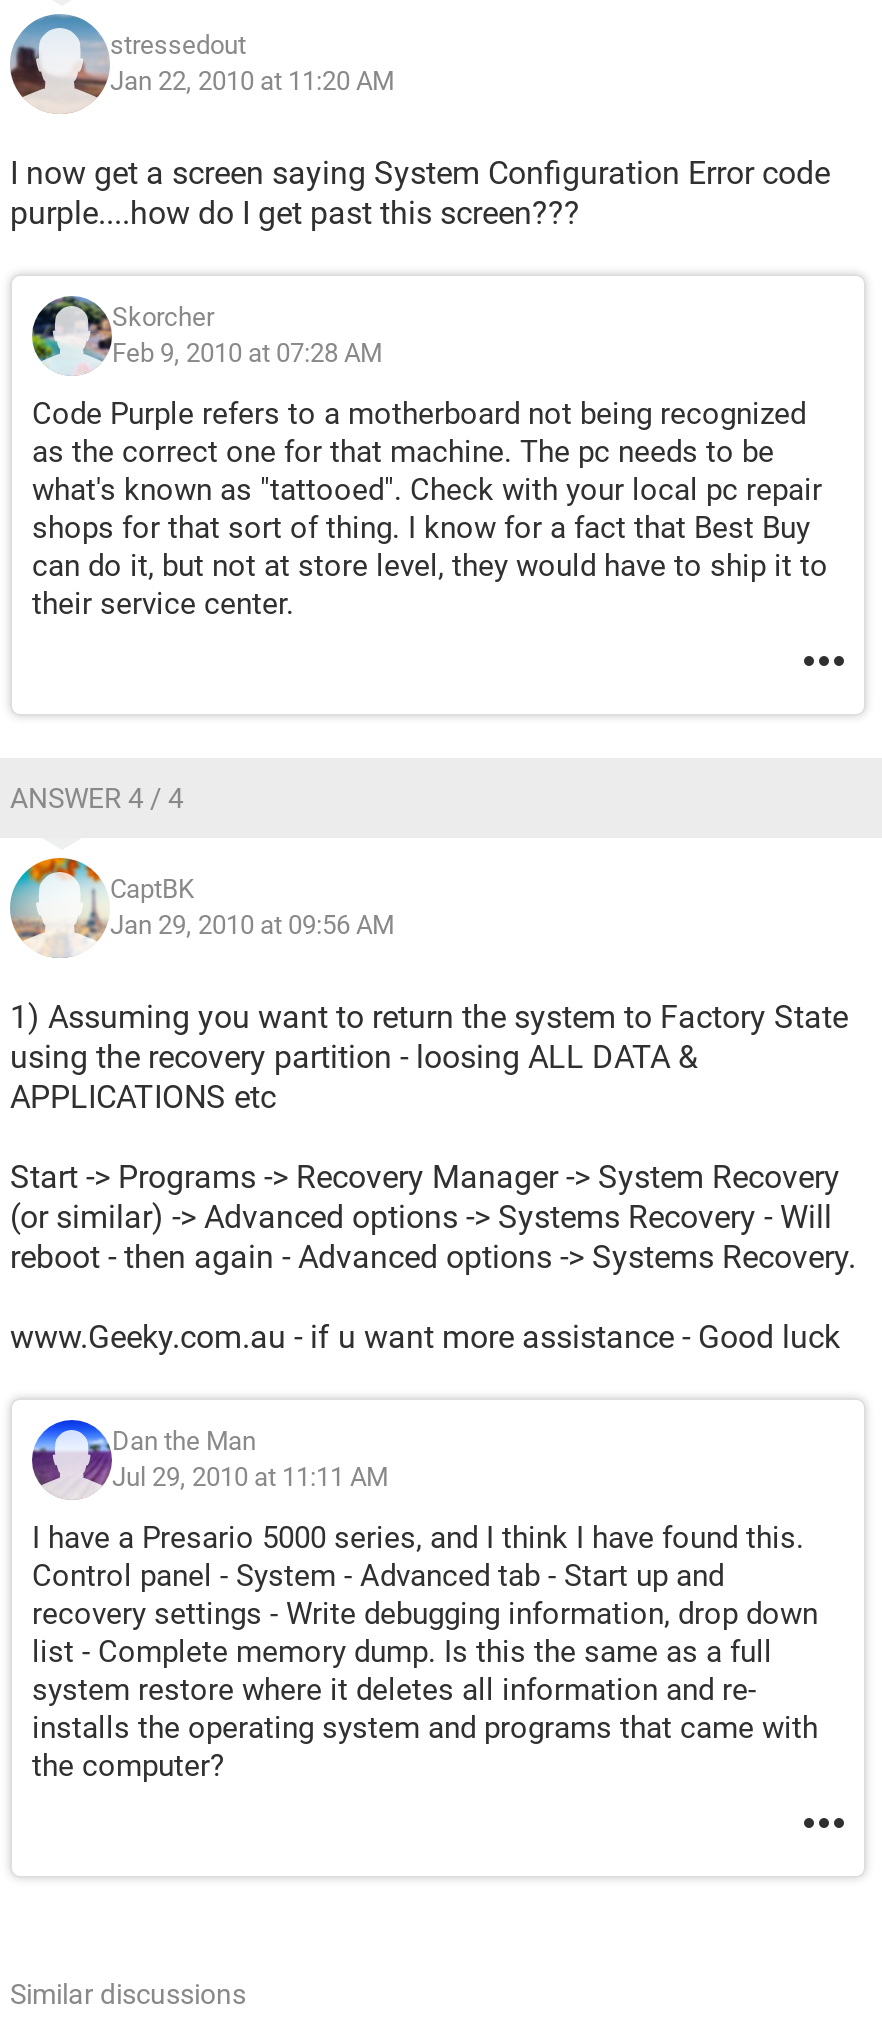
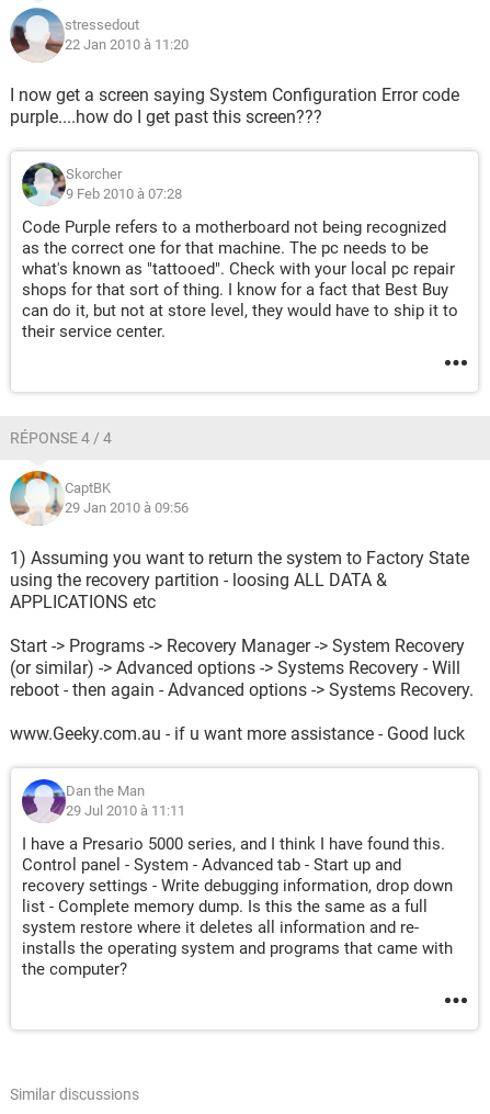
[110,66,394,96] Jan 22, 2010 at 11:20 AM -> [65,36,189,53] 22 Jan 2010 à 11:20
[112,338,382,368] Feb 9, 2010 at 07:28 AM -> [66,185,182,202] 9 Feb 2010 à 07:28
[10,782,184,814] ANSWER 4 / 4 -> [10,429,112,447] RÉPONSE 4 / 4
[110,910,394,940] Jan 29, 2010 at 09:56 AM -> [65,499,189,516] 29 Jan 2010 à 09:56
[112,1462,388,1492] Jul 29, 2010 at 11:11 AM -> [66,802,185,819] 29 Jul 2010 à 11:11

